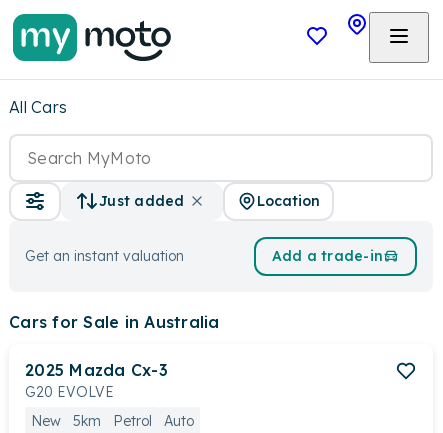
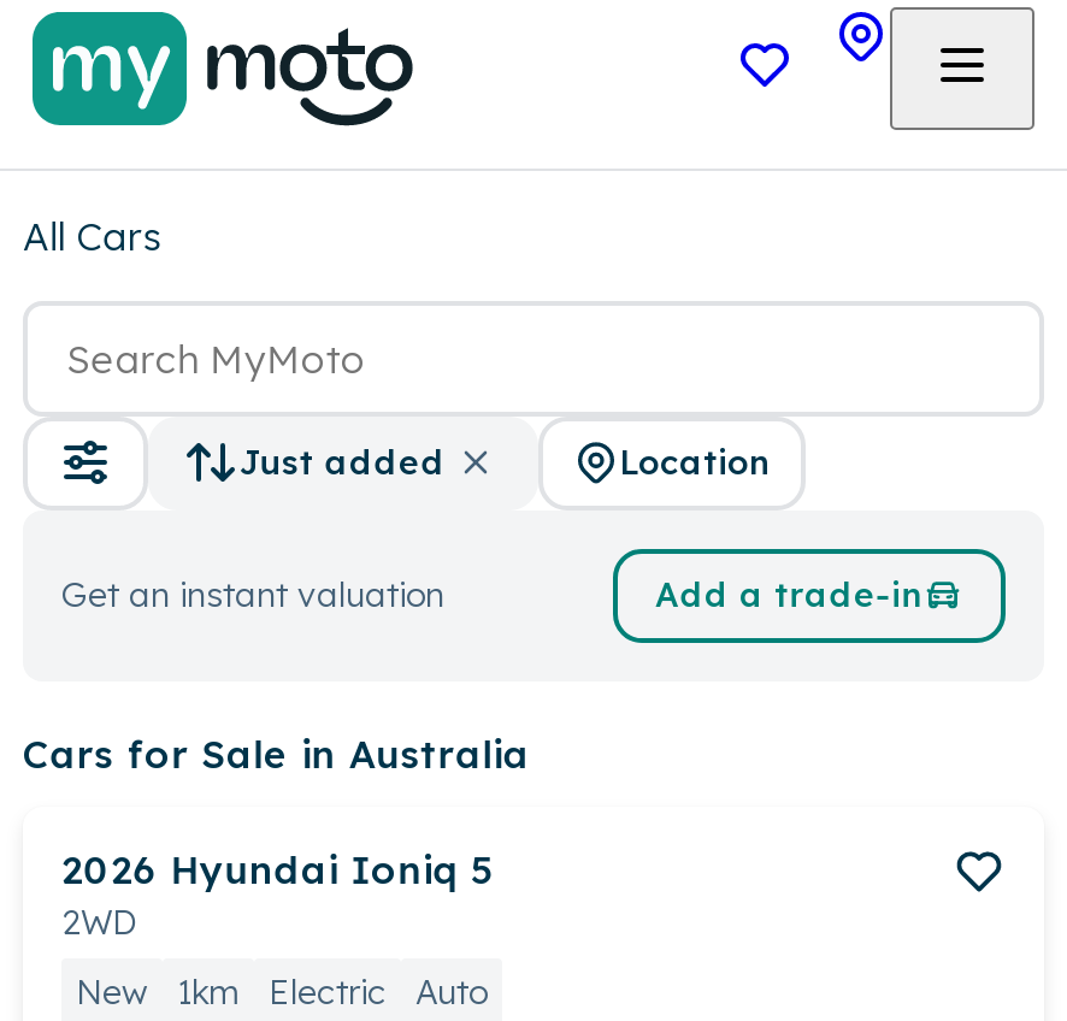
[25,360,168,401] 2025 Mazda Cx-3 | G20 EVOLVE -> [61,845,493,944] 2026 Hyundai Ioniq 5 | 2WD
[73,412,152,430] 5km | Petrol -> [177,970,387,1014] 1km | Electric

